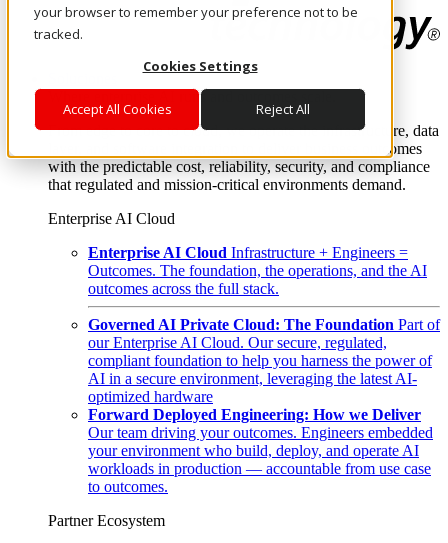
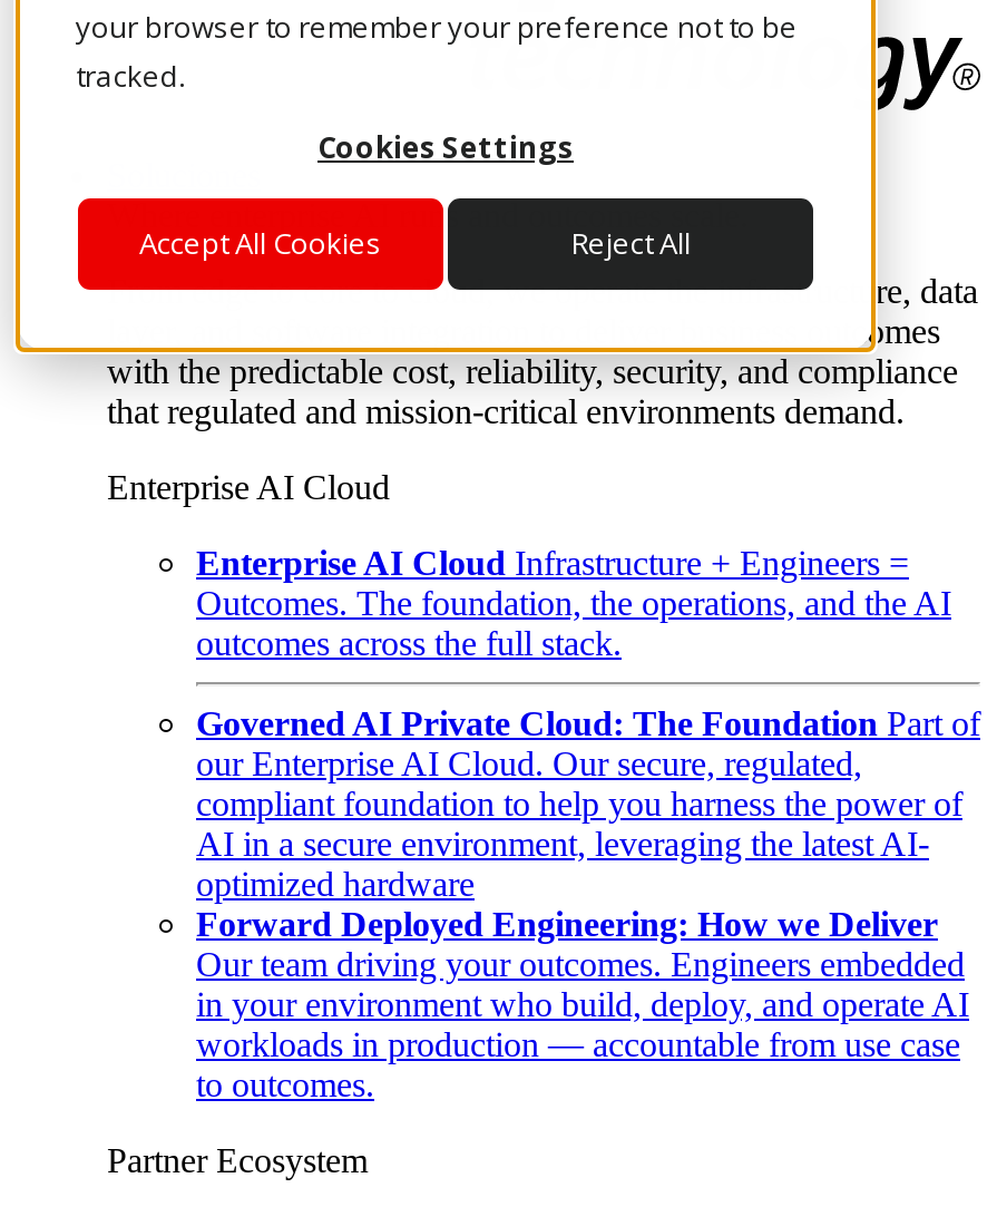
[88,442,419,459] your environment who build, deploy, and operate AI -> [196,986,969,1024] in your environment who build, deploy, and operate AI

